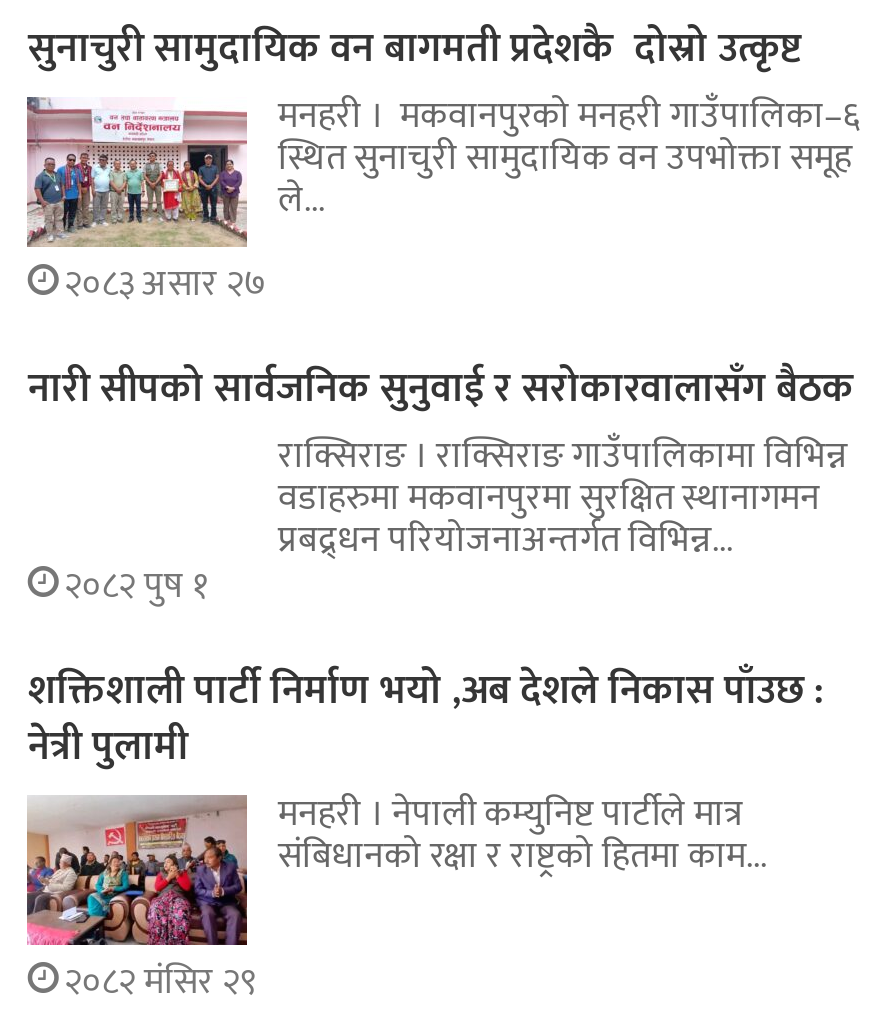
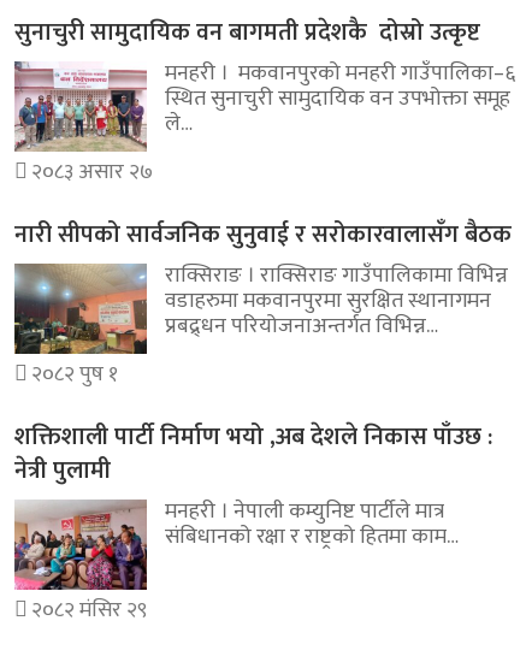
none -> [13,262,148,355] [image]

